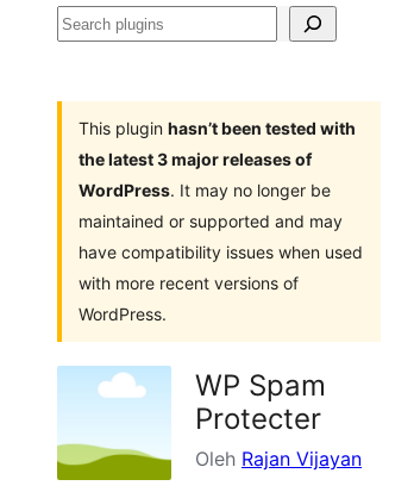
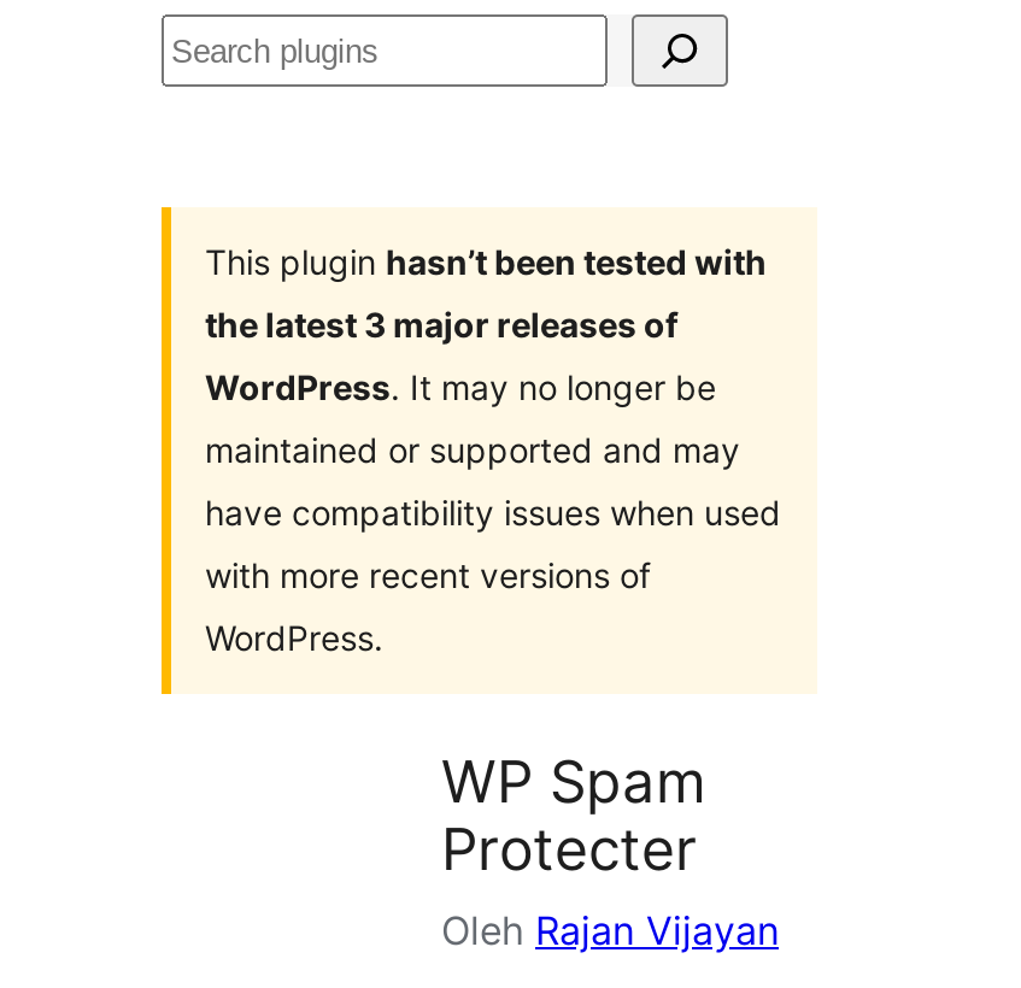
[56,366,172,481] [image] -> none

